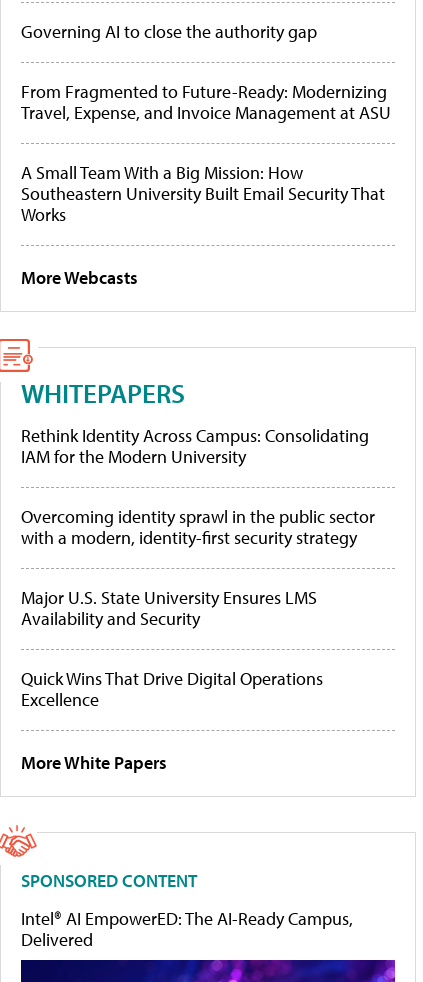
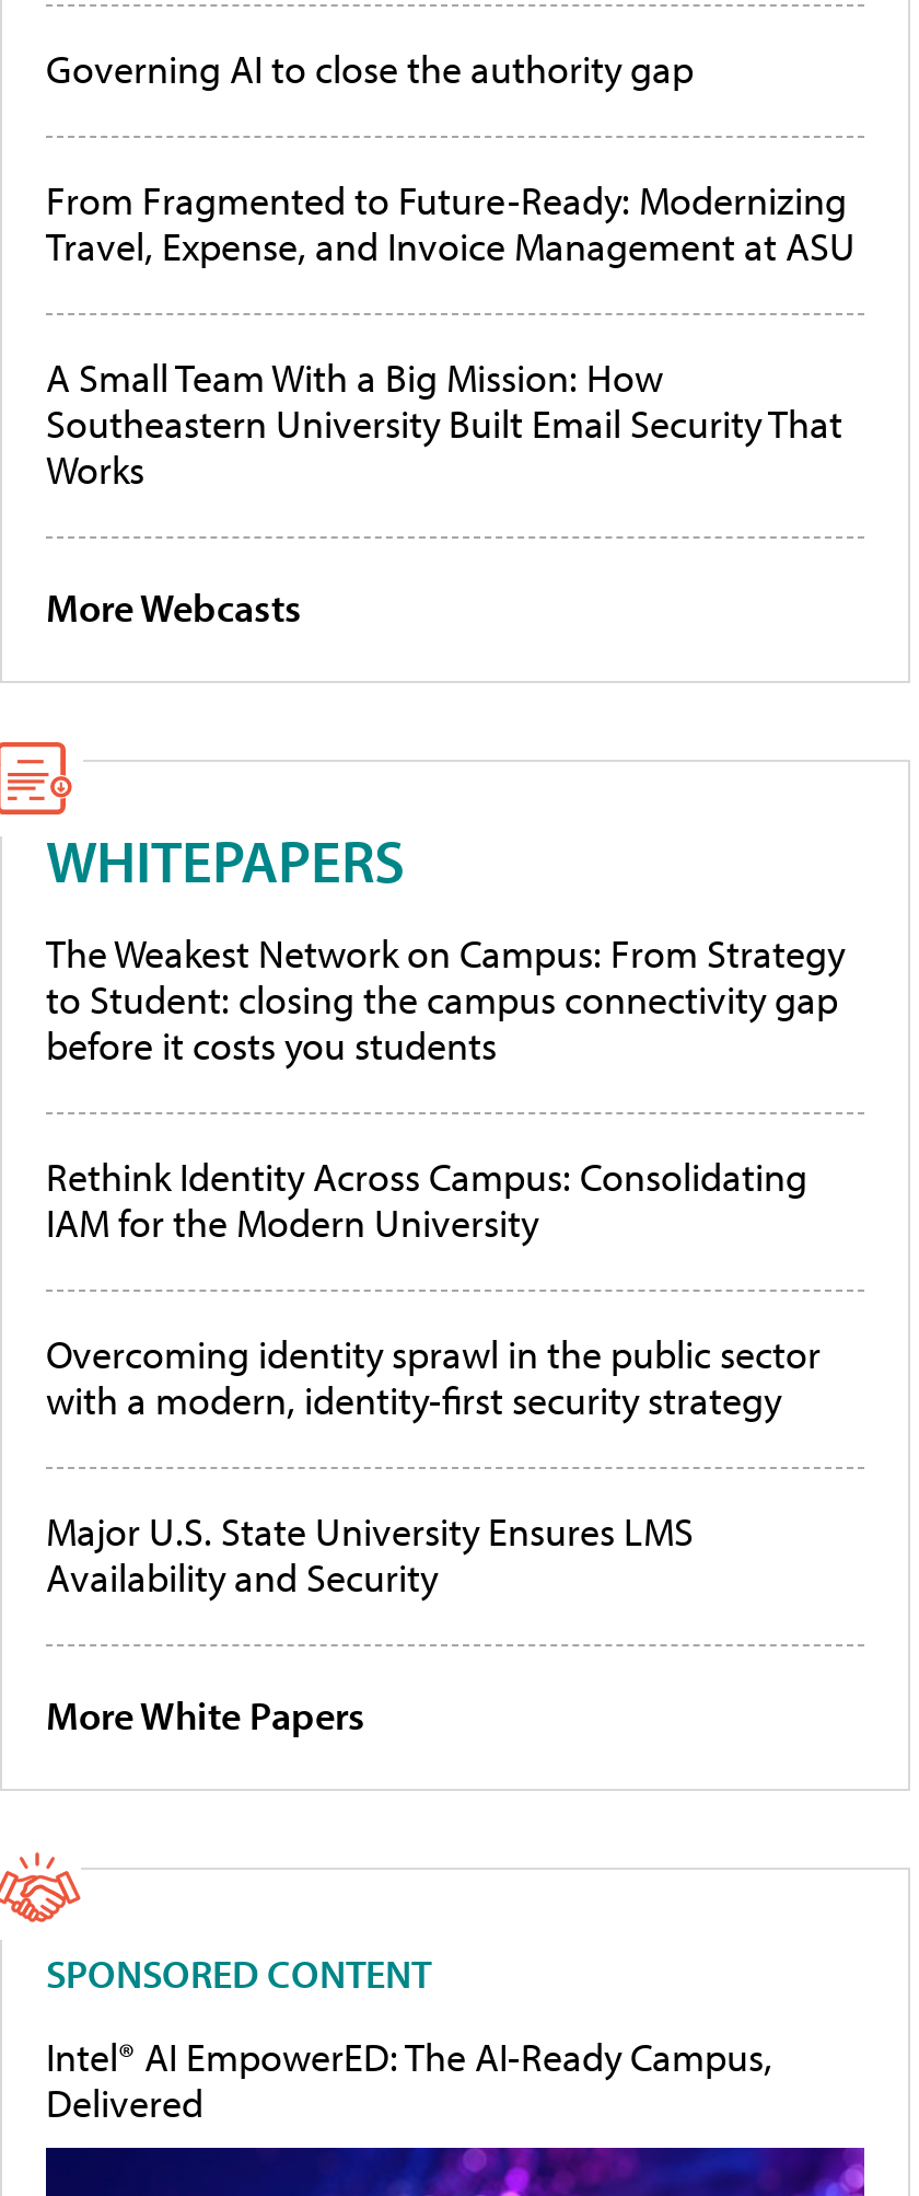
none -> [46,929,845,1072] The Weakest Network on Campus: From Strategy | to Student: closing the campus connectivity gap | before it costs you students
moved [21,424,375,630] -> [46,1153,821,1604]: Rethink Identity Across Campus: Consolidating | IAM for the Modern University | Overcoming identity sprawl in the public sector | with a modern, identity-first security strategy | Major U.S. State University Ensures LMS | Availability and Security
[21,667,323,711] Quick Wins That Drive Digital Operations | Excellence -> none

